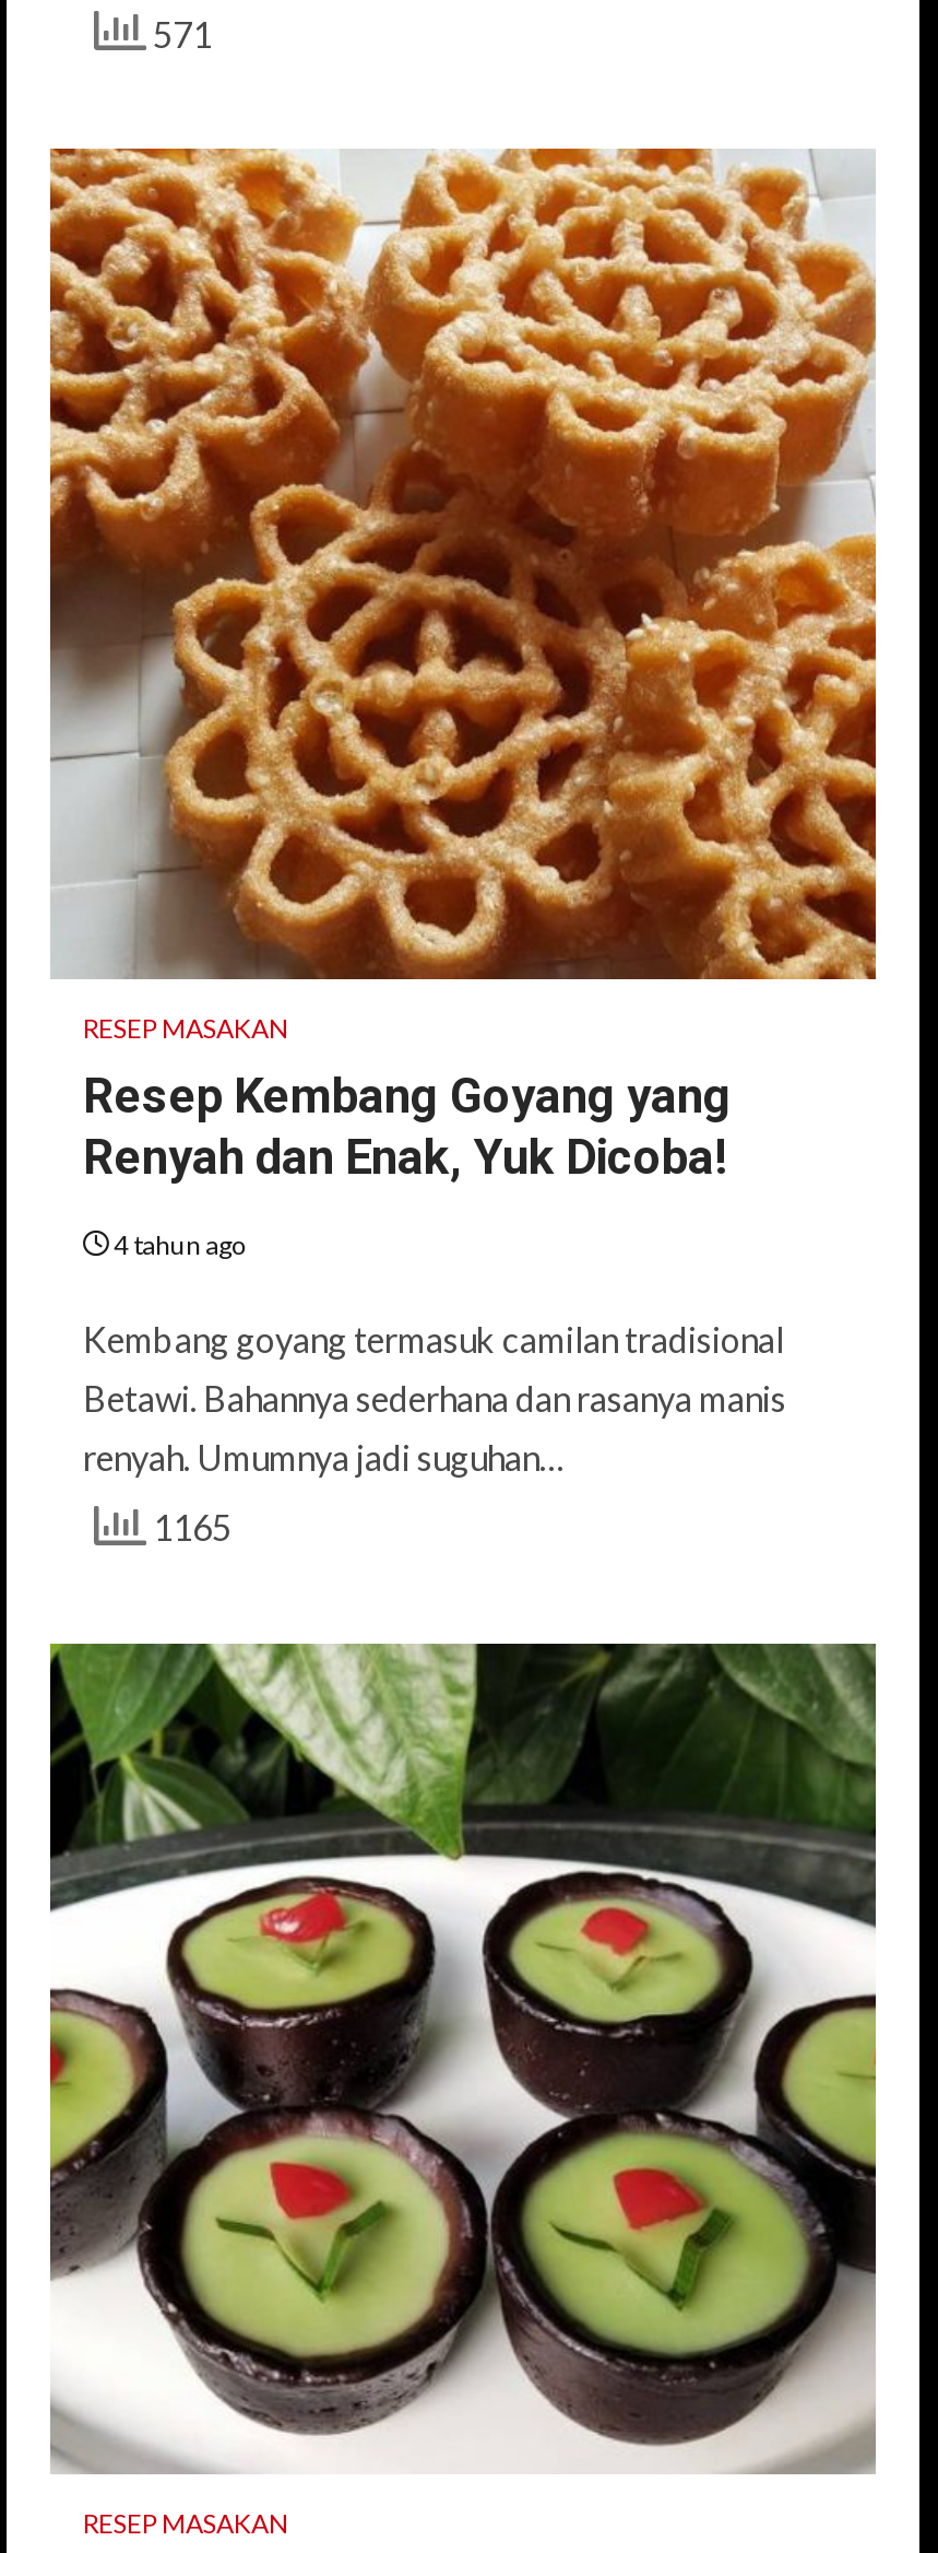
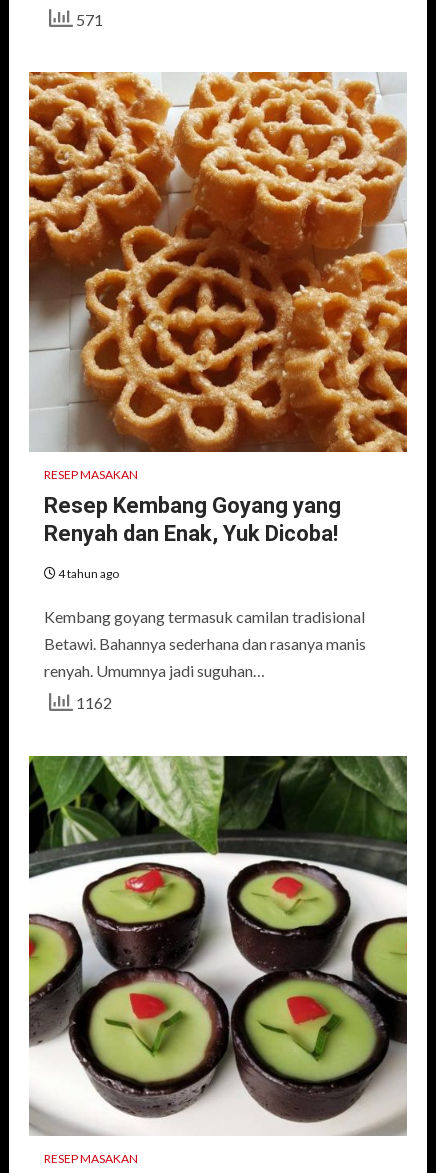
[146,1507,231,1549] 1165 -> [73,693,112,712] 1162

